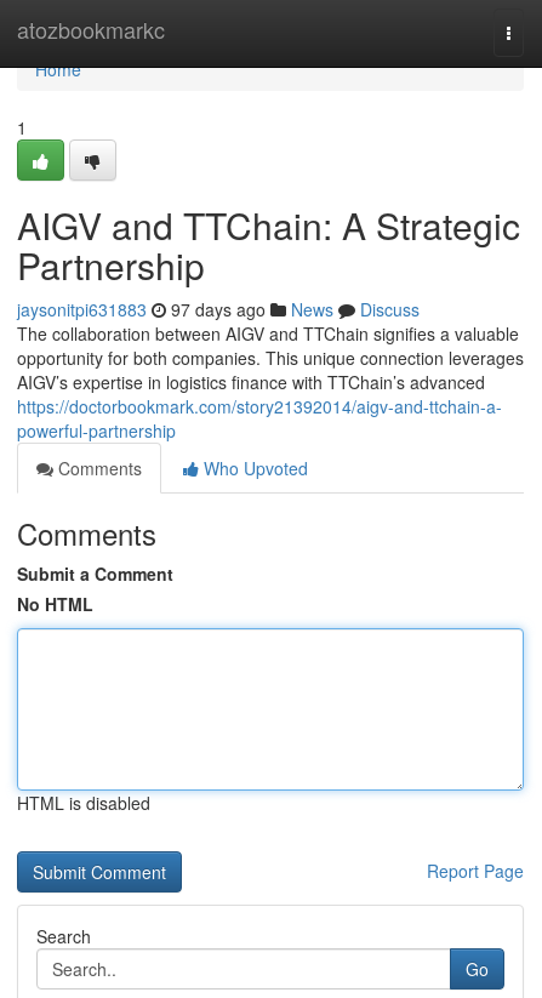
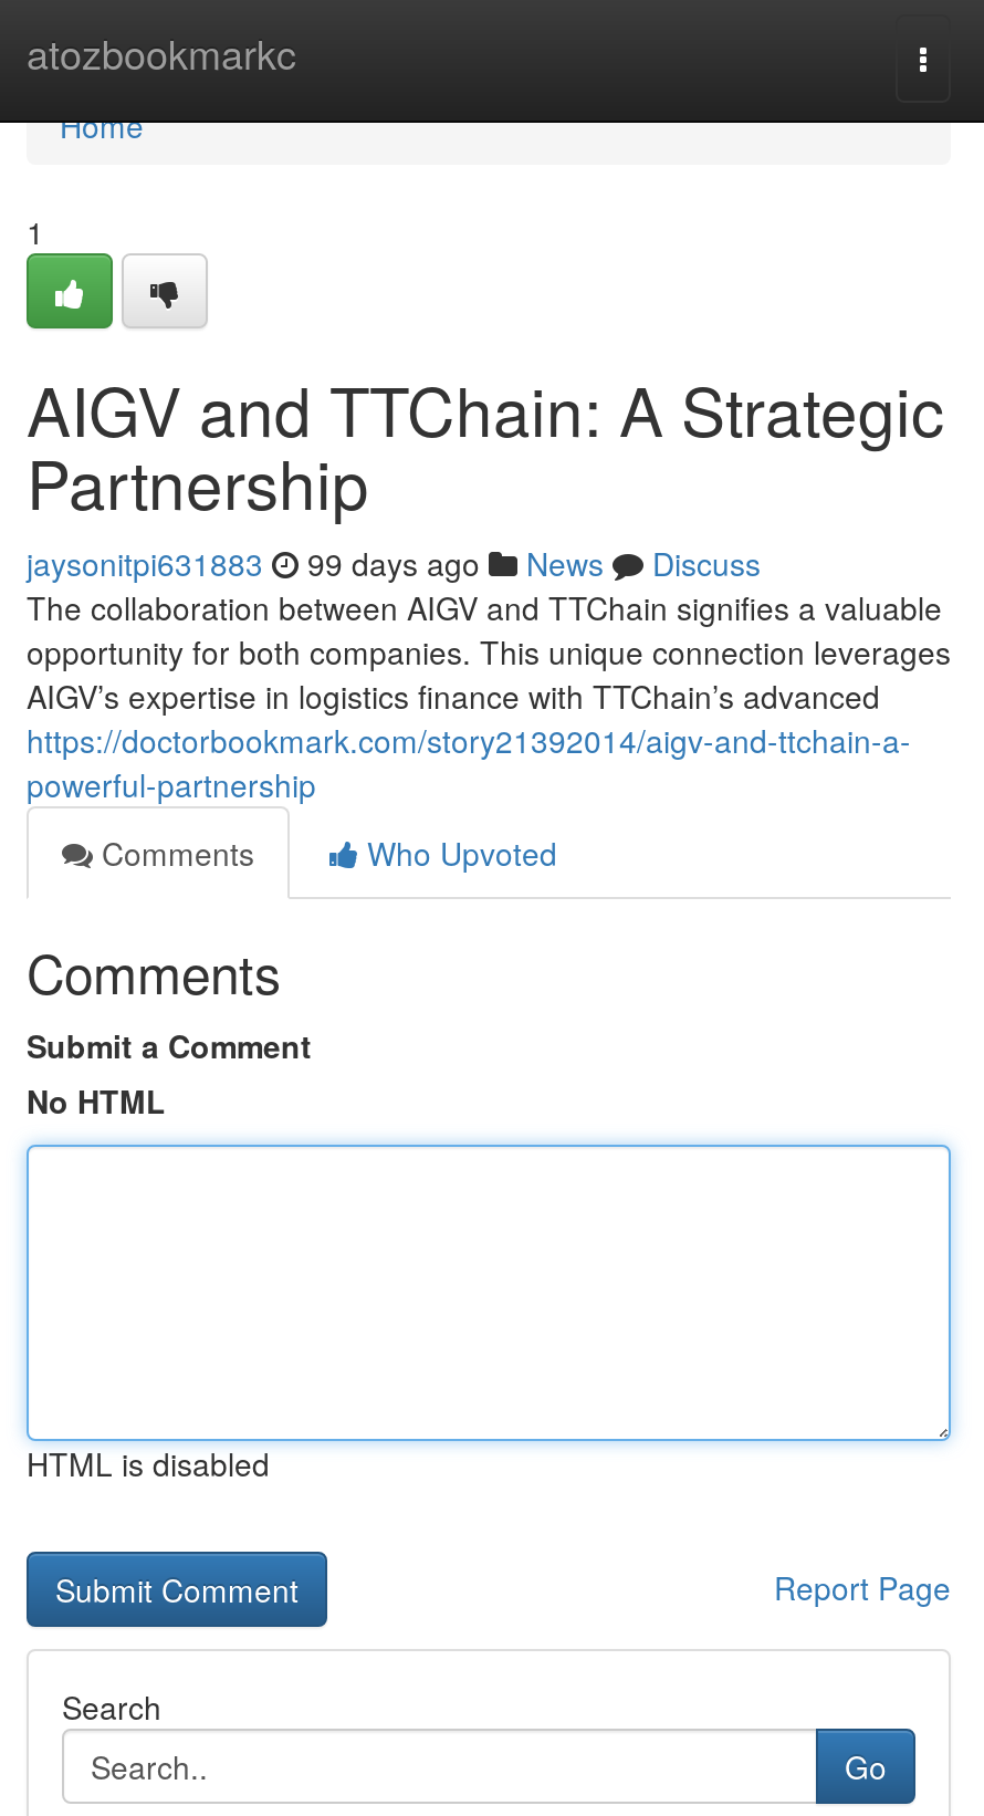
[17,297,420,321] jaysonitpi631883 97 days ago News Discuss -> [27,541,761,585] jaysonitpi631883 99 days ago News Discuss

